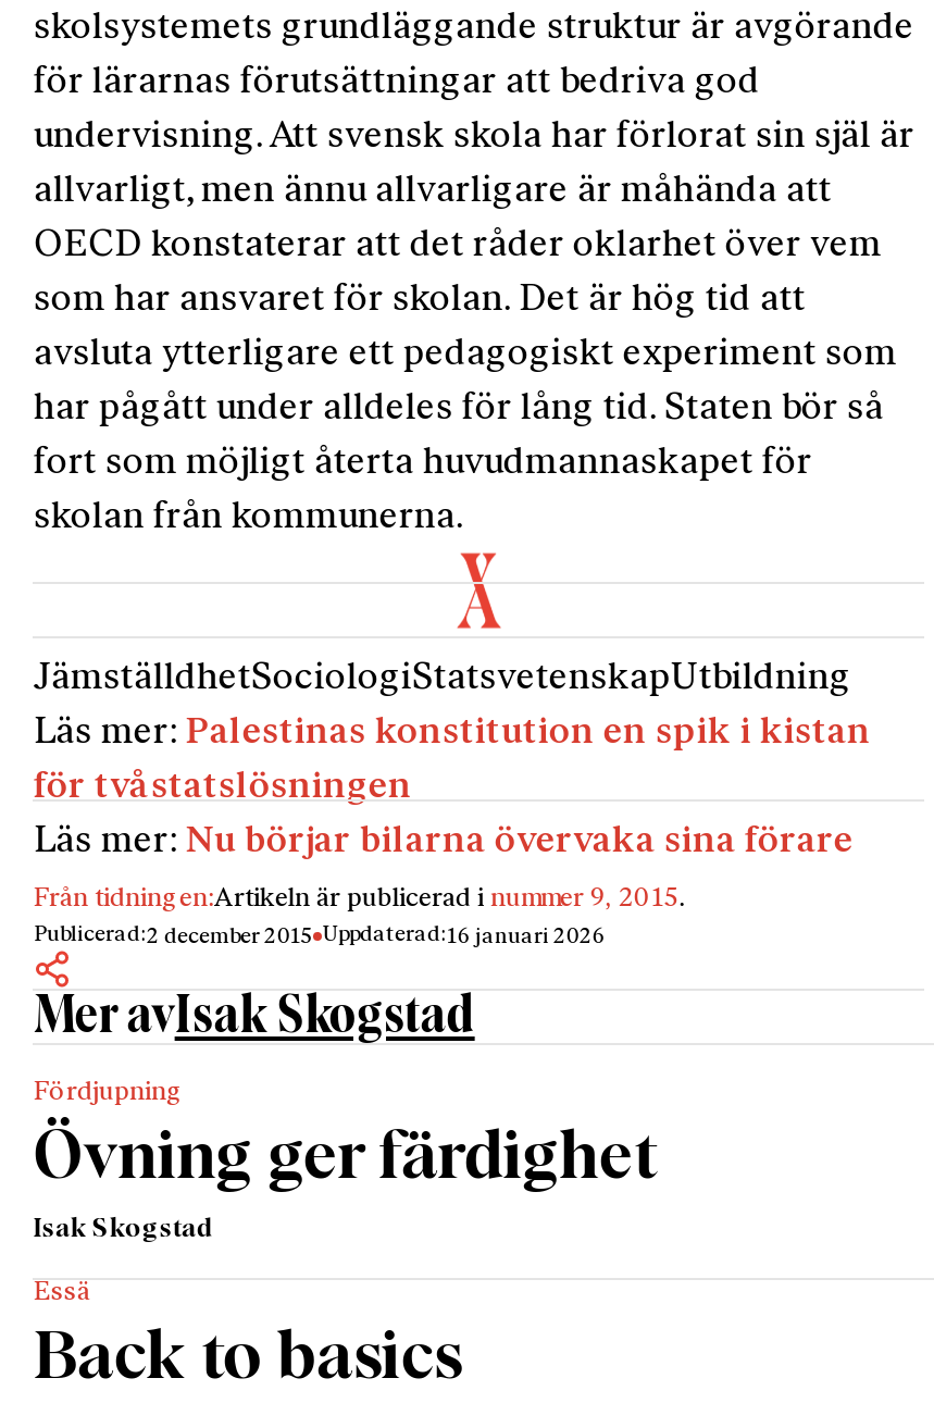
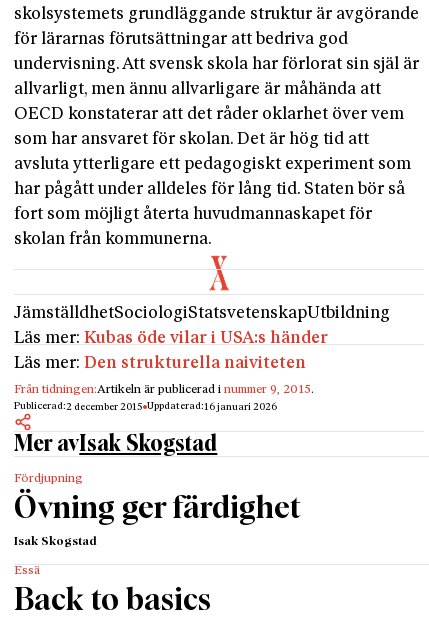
[33,714,871,860] Läs mer: Palestinas konstitution en spik i kistan | för tvåstatslösningen | Läs mer: Nu börjar bilarna övervaka sina förare -> [14,330,328,372] Läs mer: Kubas öde vilar i USA:s händer | Läs mer: Den strukturella naiviteten

